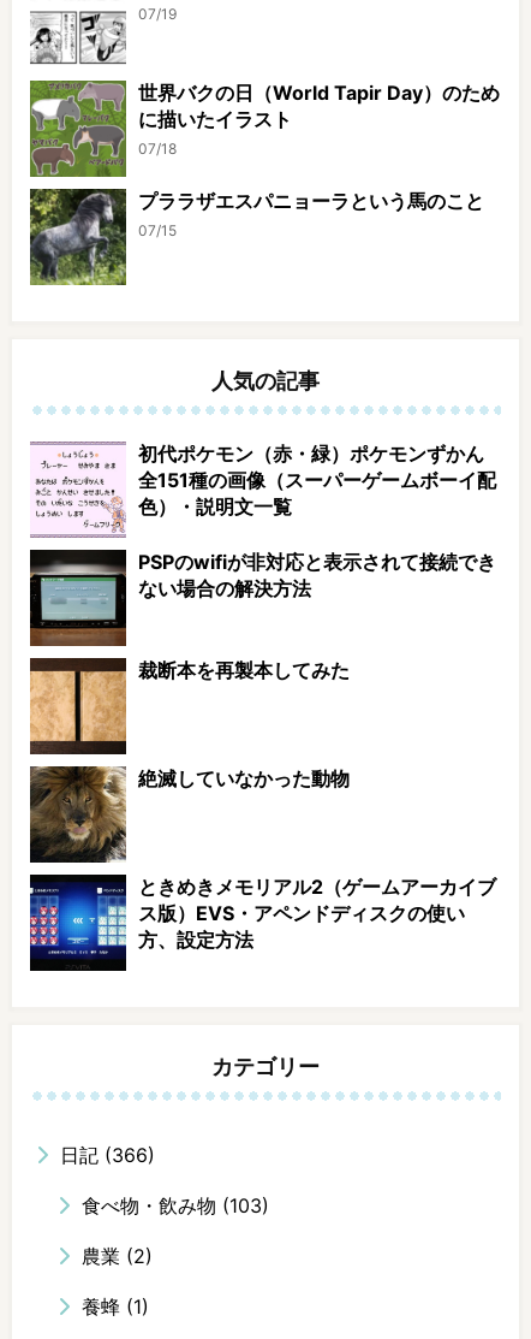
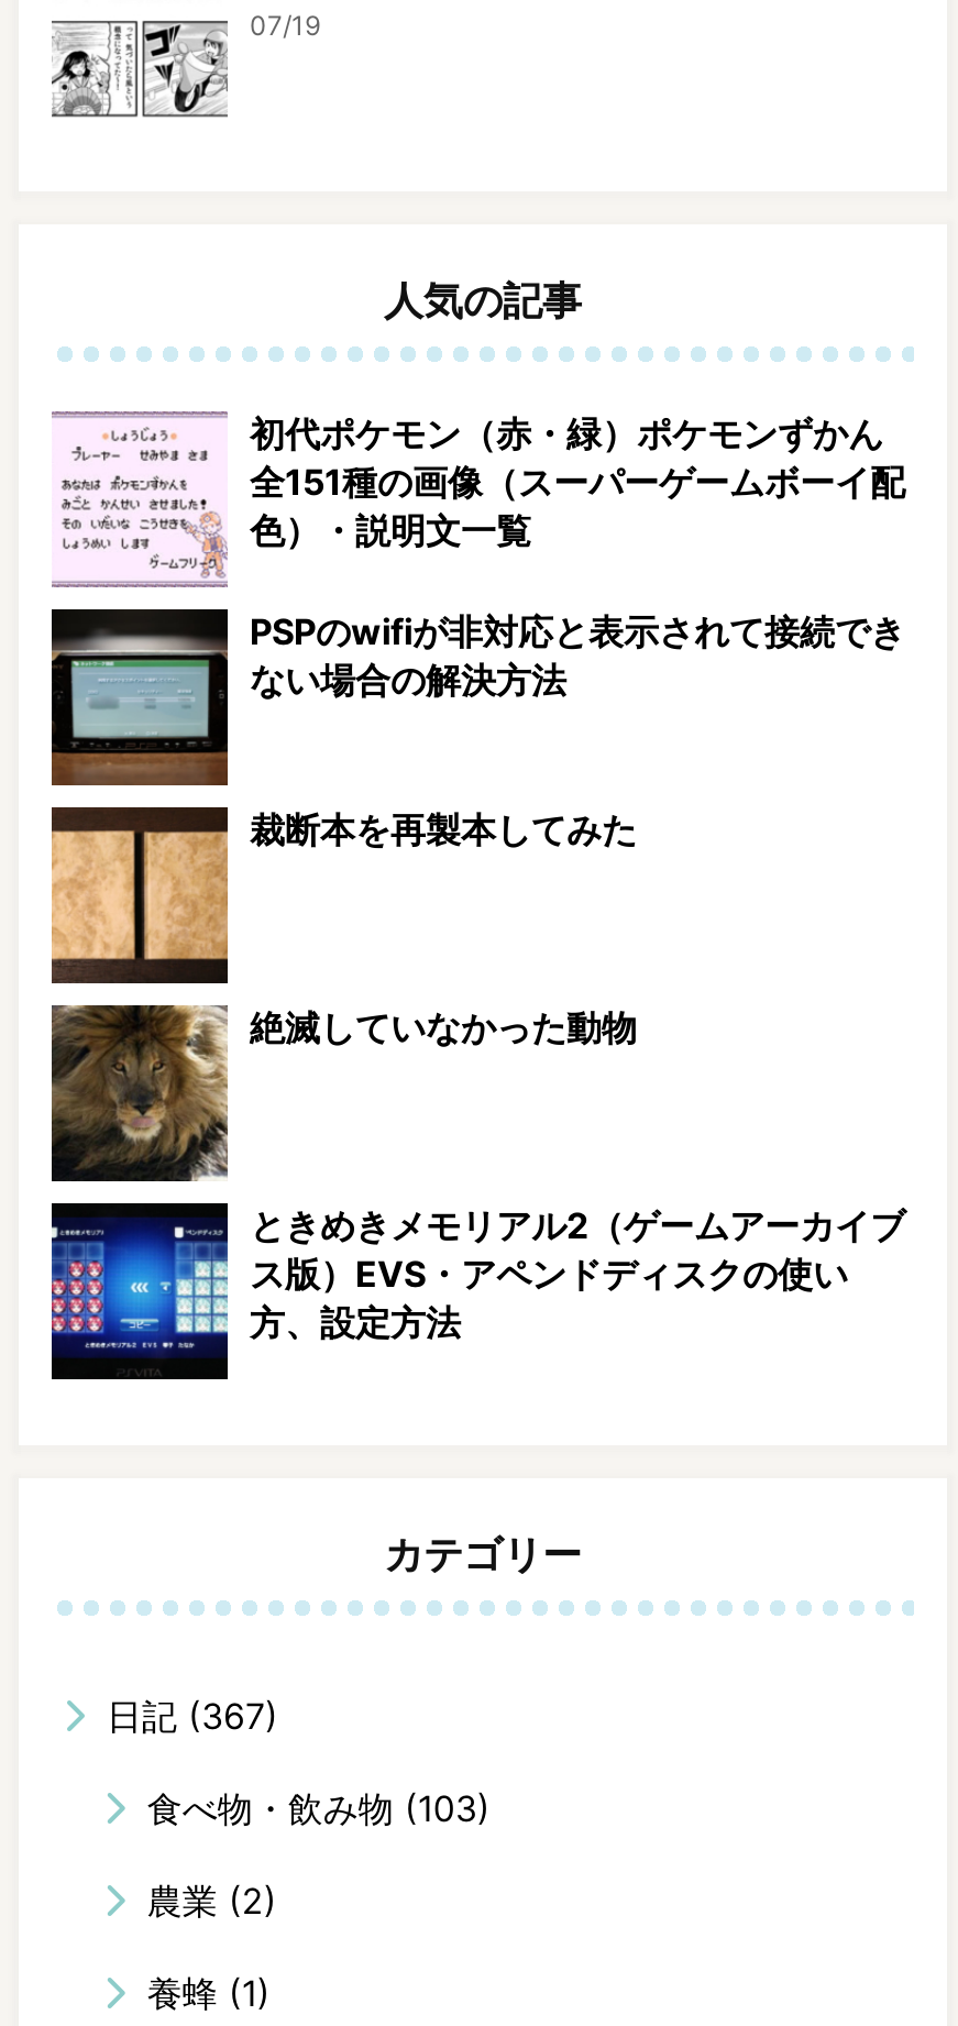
[29,79,500,239] [image] | 世界バクの日（World Tapir Day）のため | に描いたイラスト | 07/18 | プララザエスパニョーラという馬のこと | 07/15 -> none
[29,188,127,286] [image] -> none
[60,1143,155,1167] 日記(366) -> [107,1694,278,1738] 日記(367)

